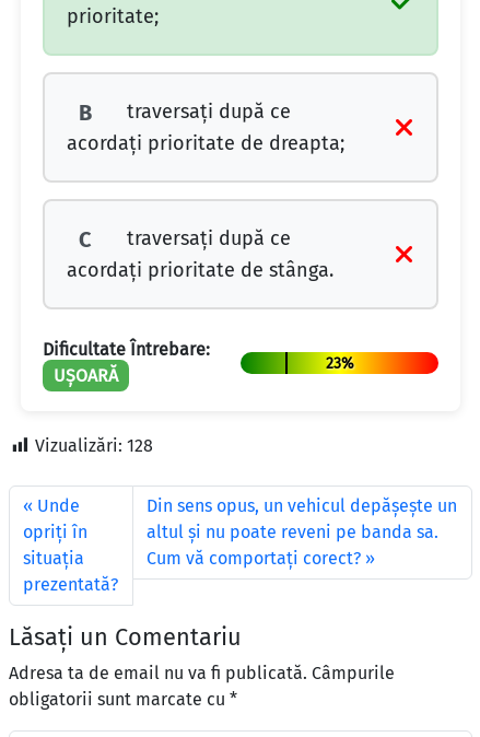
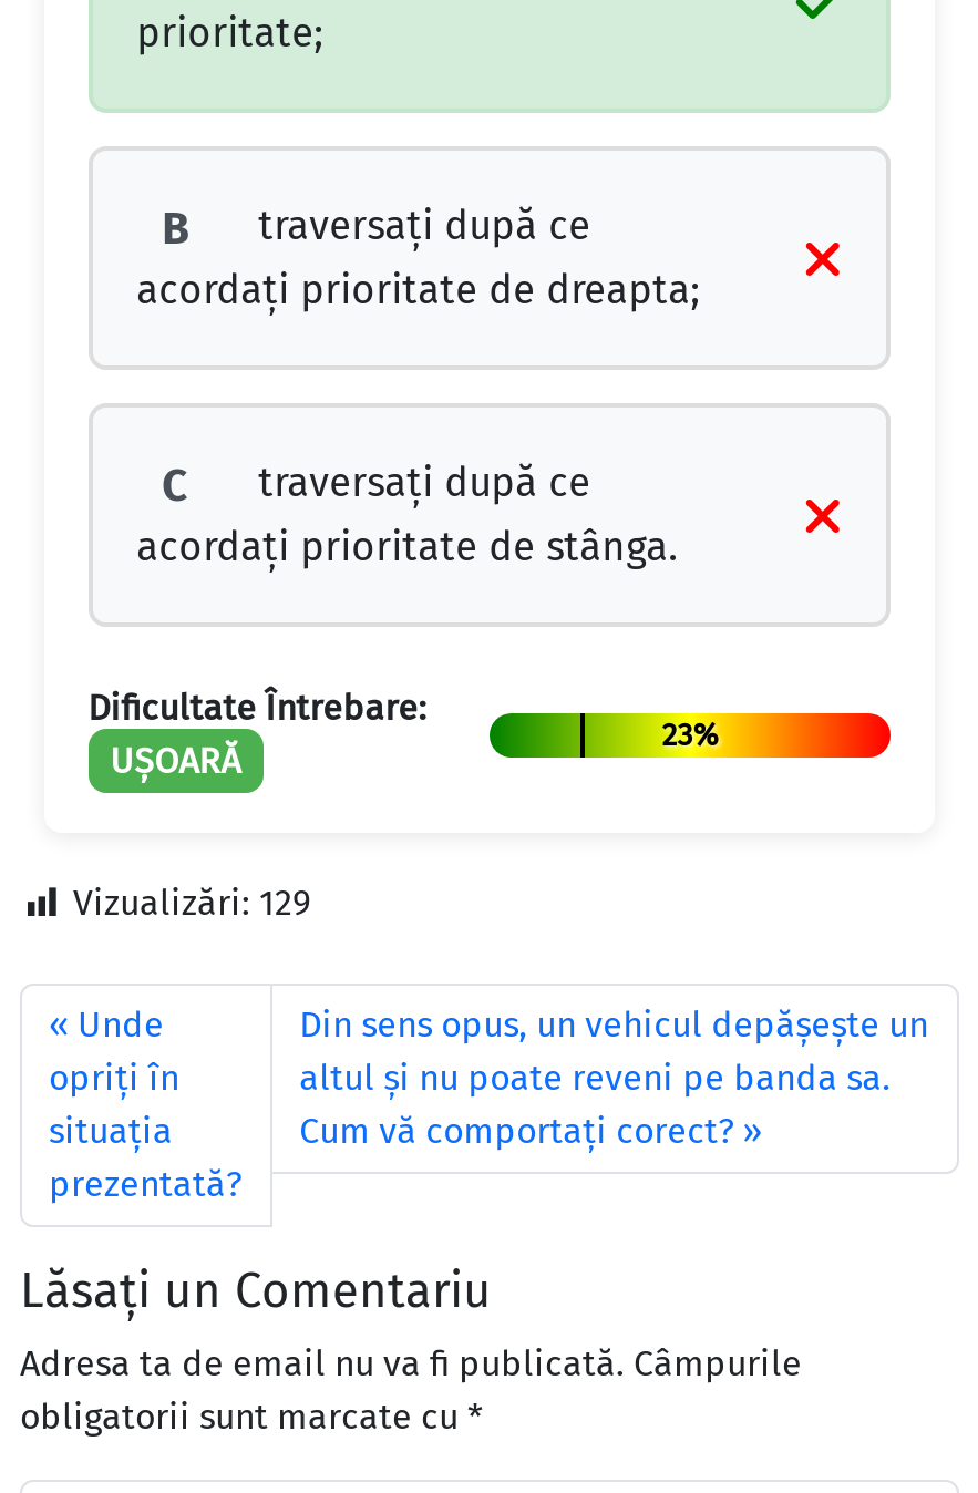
[35,435,153,456] Vizualizări: 128 -> [73,882,310,924] Vizualizări: 129

